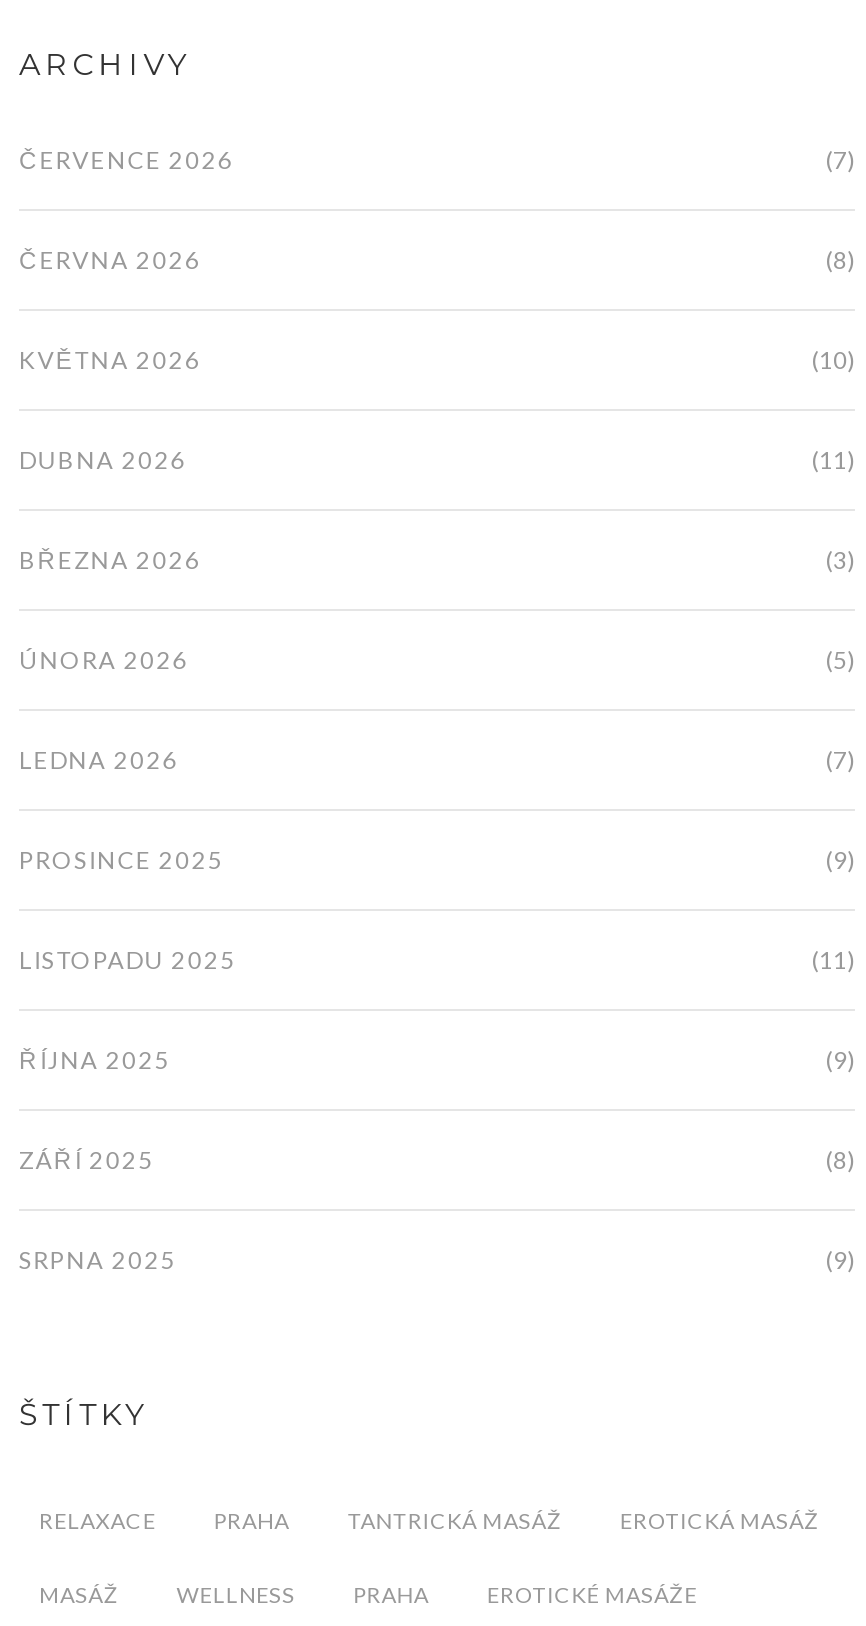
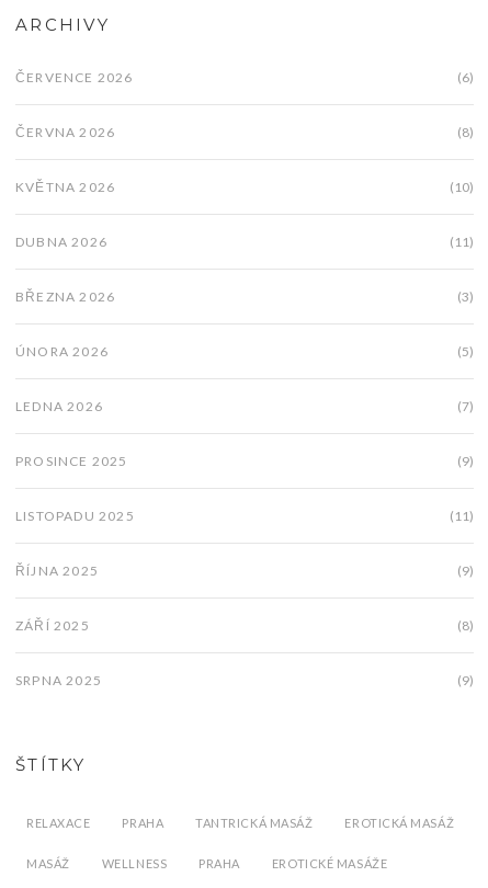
[825,145,855,175] (7) -> [457,69,474,86] (6)

